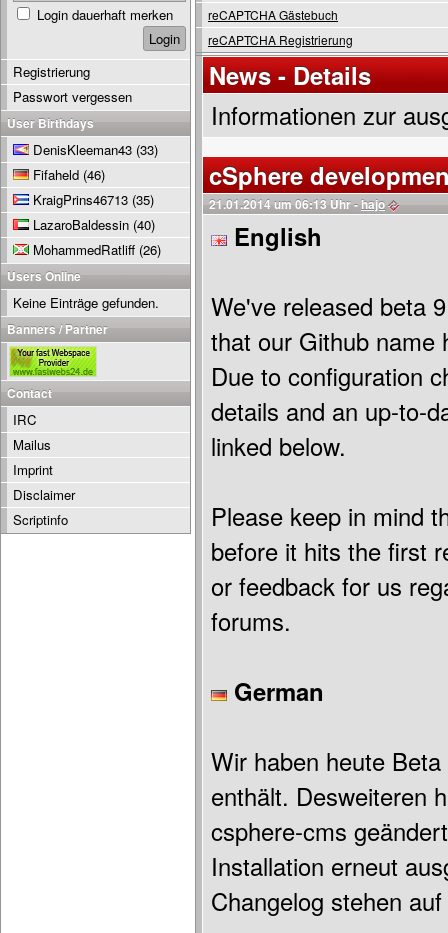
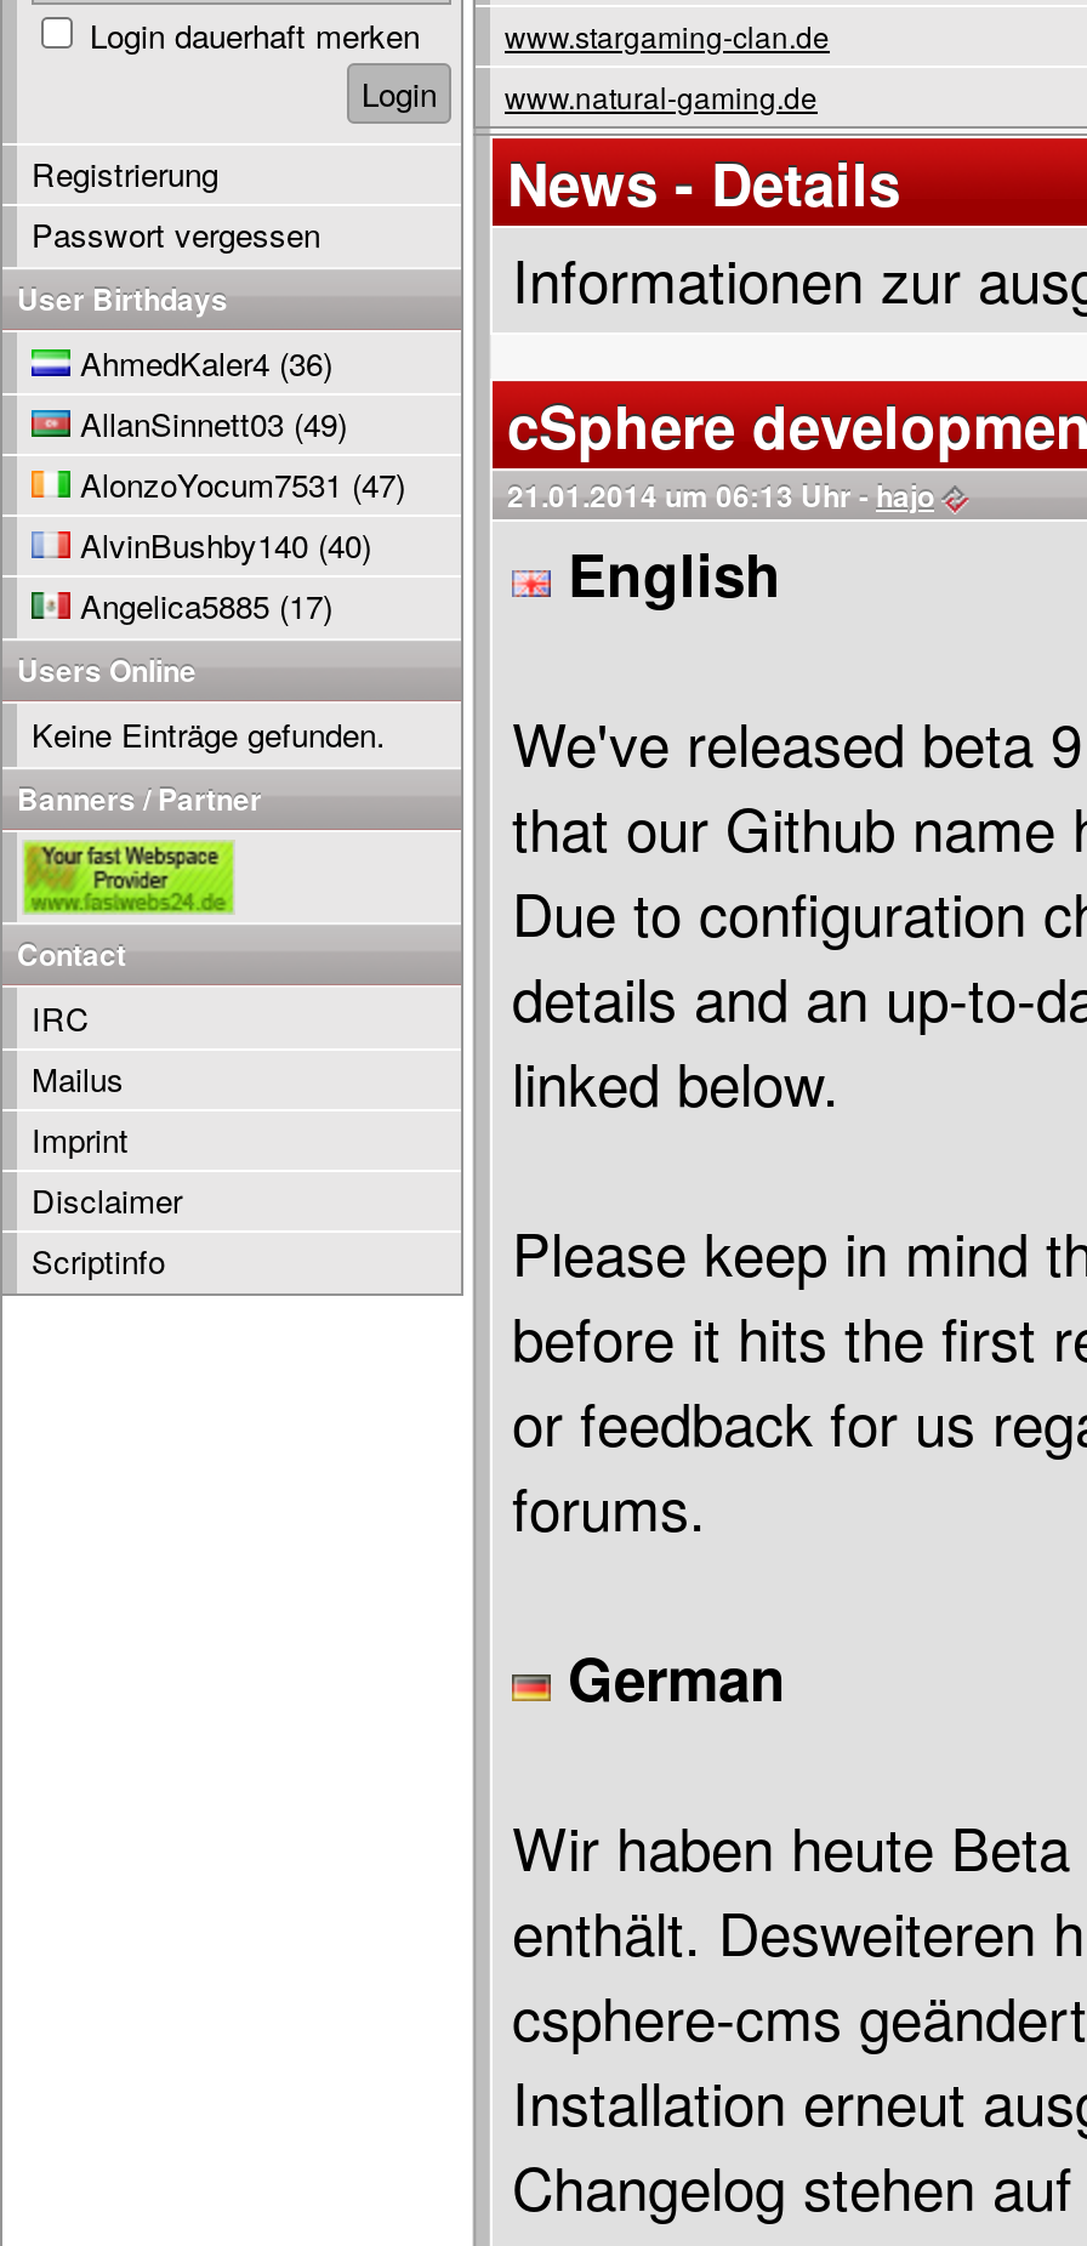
[208,6,338,23] reCAPTCHA Gästebuch -> [505,15,830,56] www.stargaming-clan.de
[208,31,353,48] reCAPTCHA Registrierung -> [505,75,818,116] www.natural-gaming.de
[33,140,161,259] DenisKleeman43 (33) | Fifaheld (46) | KraigPrins46713 (35) | LazaroBaldessin (40) | MohammedRatliff (26) -> [80,340,405,629] AhmedKaler4 (36) | AllanSinnett03 (49) | AlonzoYocum7531 (47) | AlvinBushby140 (40) | Angelica5885 (17)

